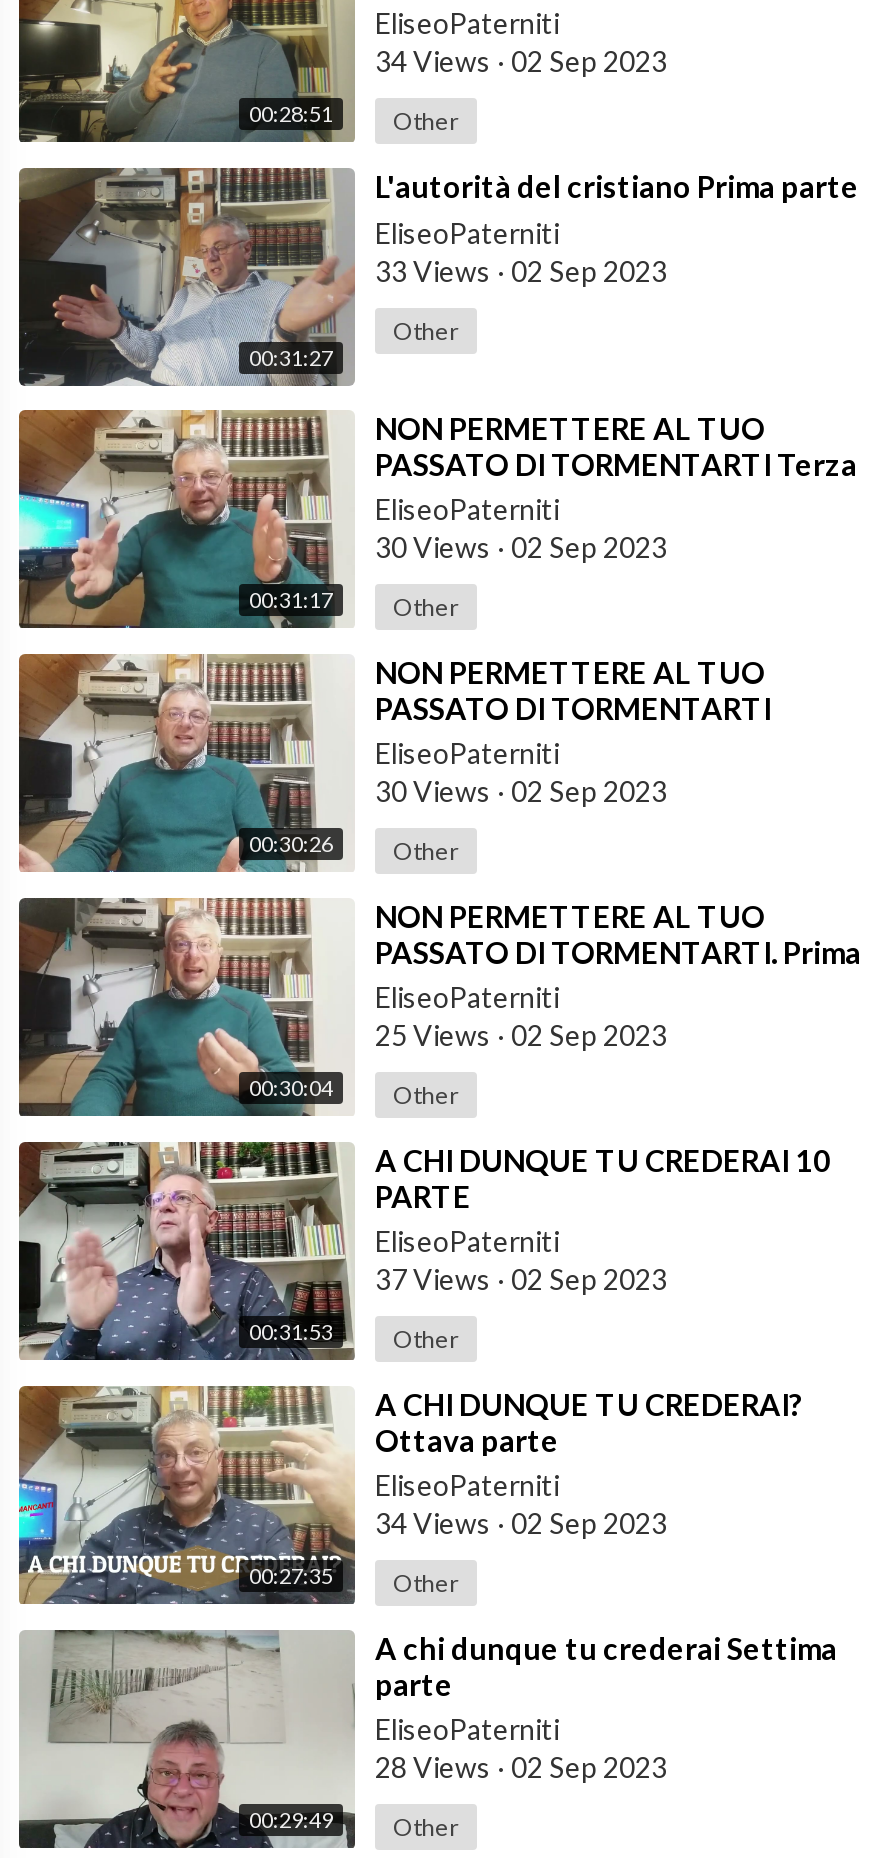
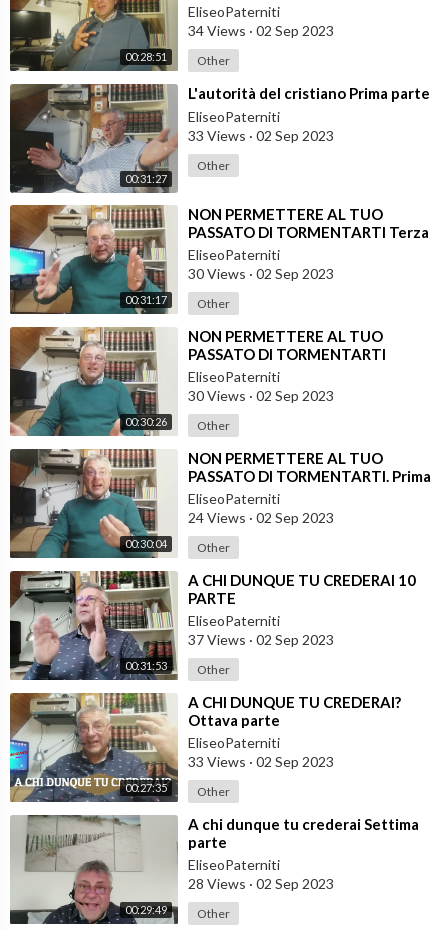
[375,1018,667,1052] 25 Views · 02 Sep 2023 -> [188,509,334,526] 24 Views · 02 Sep 2023
[375,1506,667,1540] 34 Views · 02 Sep 2023 -> [188,753,334,770] 33 Views · 02 Sep 2023

